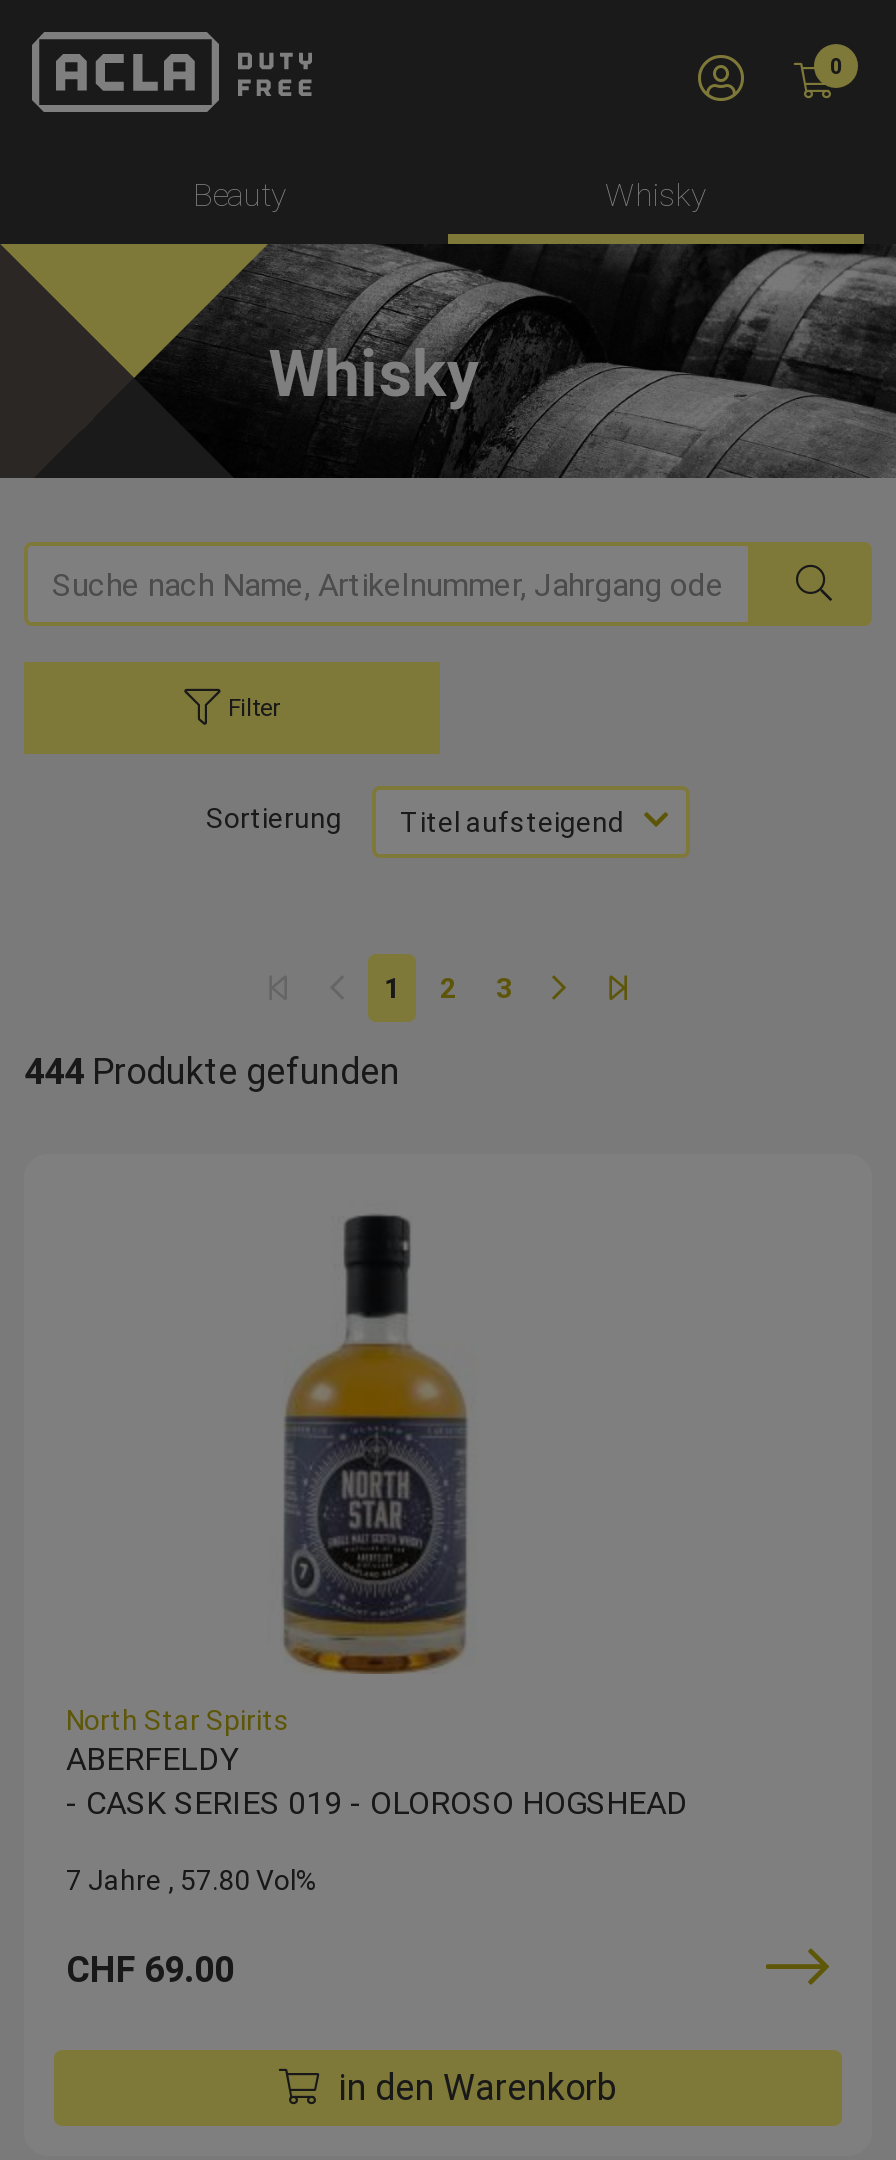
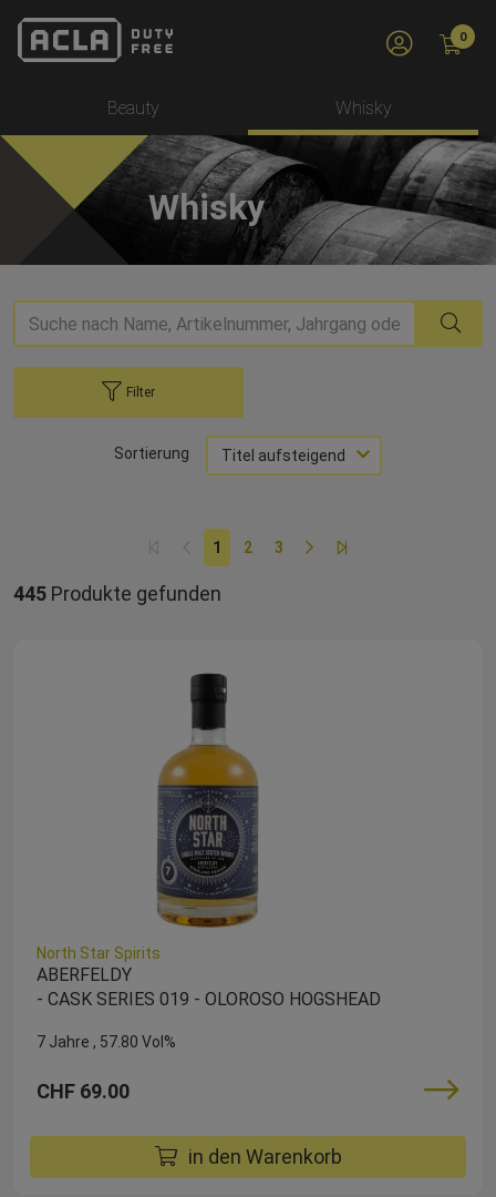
[24,1050,400,1092] 444 Produkte gefunden -> [13,582,221,605] 445 Produkte gefunden

